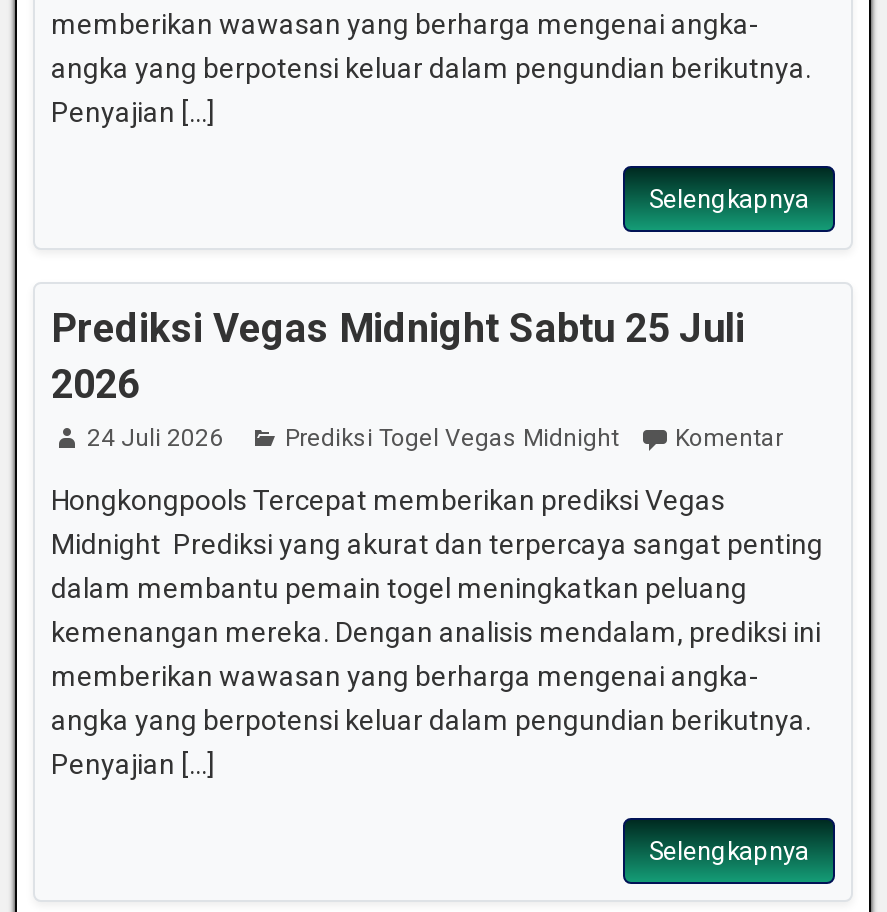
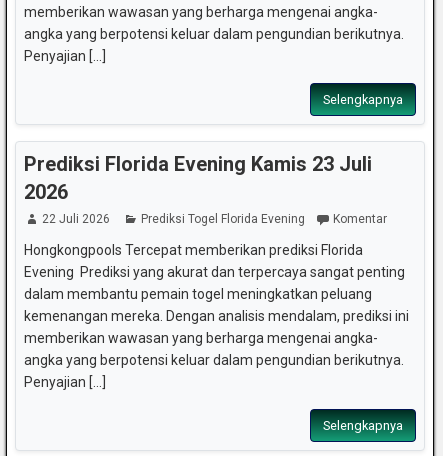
[51,304,745,352] Prediksi Vegas Midnight Sabtu 25 Juli -> [24,152,372,176] Prediksi Florida Evening Kamis 23 Juli
[87,424,223,452] 24 Juli 2026 -> [42,212,110,226] 22 Juli 2026
[285,424,619,452] Prediksi Togel Vegas Midnight -> [141,212,305,226] Prediksi Togel Florida Evening
[51,484,725,516] Hongkongpools Tercepat memberikan prediksi Vegas -> [24,242,363,258] Hongkongpools Tercepat memberikan prediksi Florida
[51,528,823,560] Midnight Prediksi yang akurat dan terpercaya sangat penting -> [24,264,405,280] Evening Prediksi yang akurat dan terpercaya sangat penting

